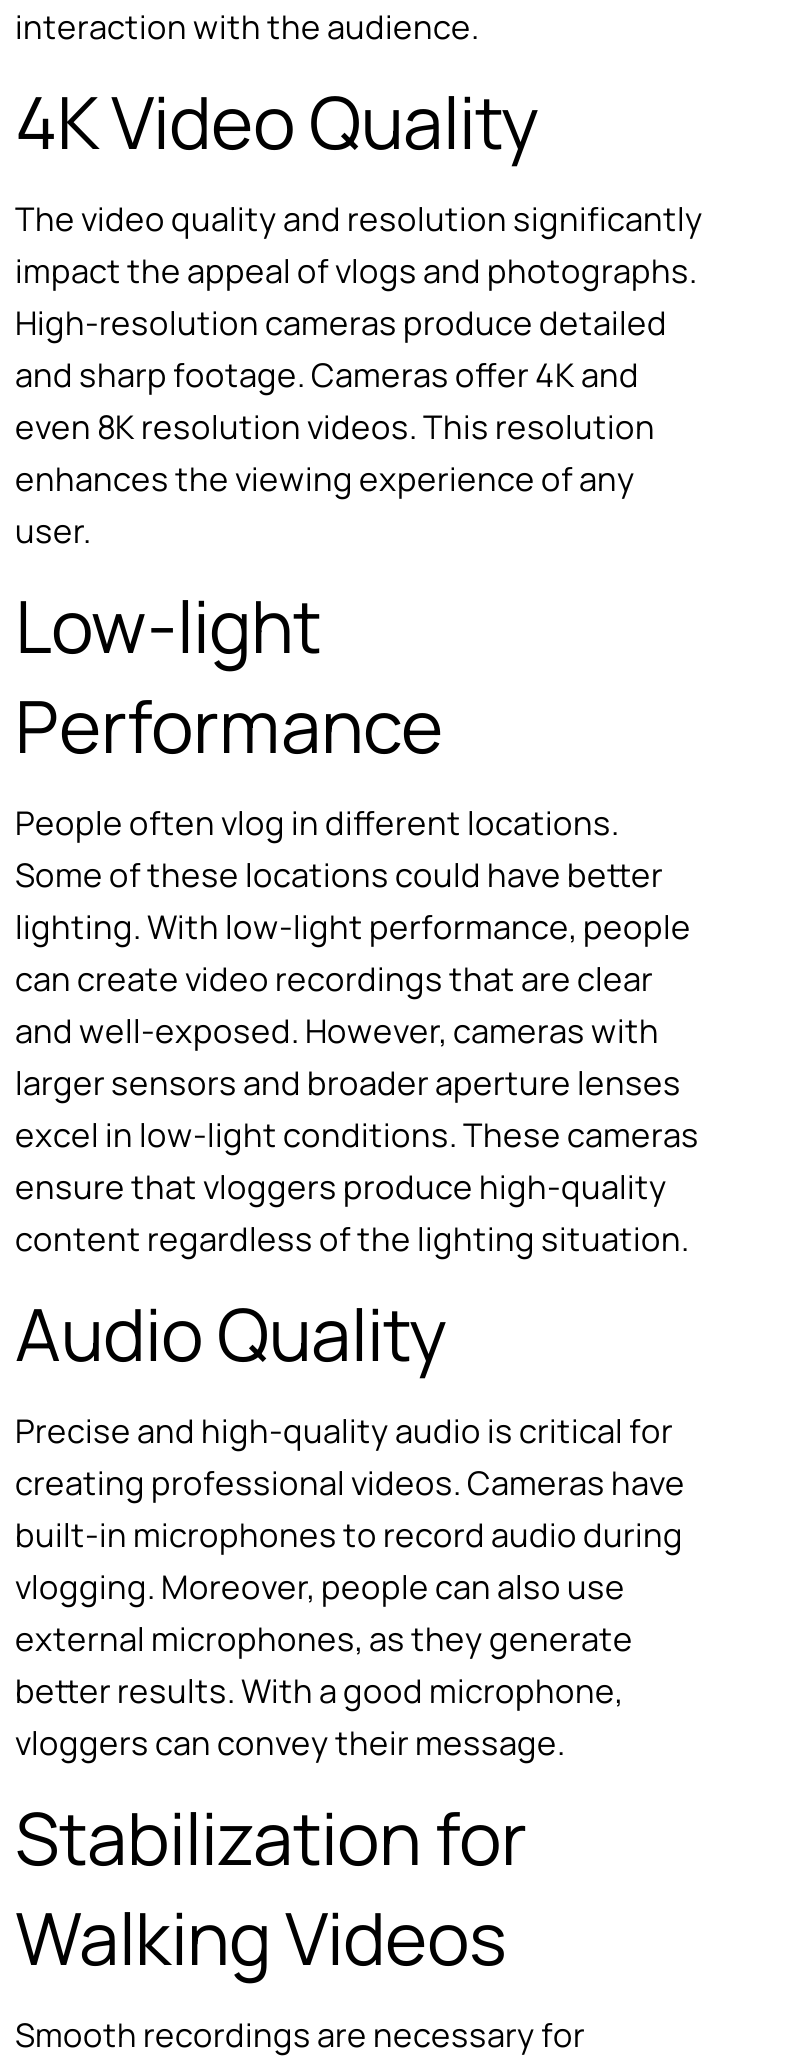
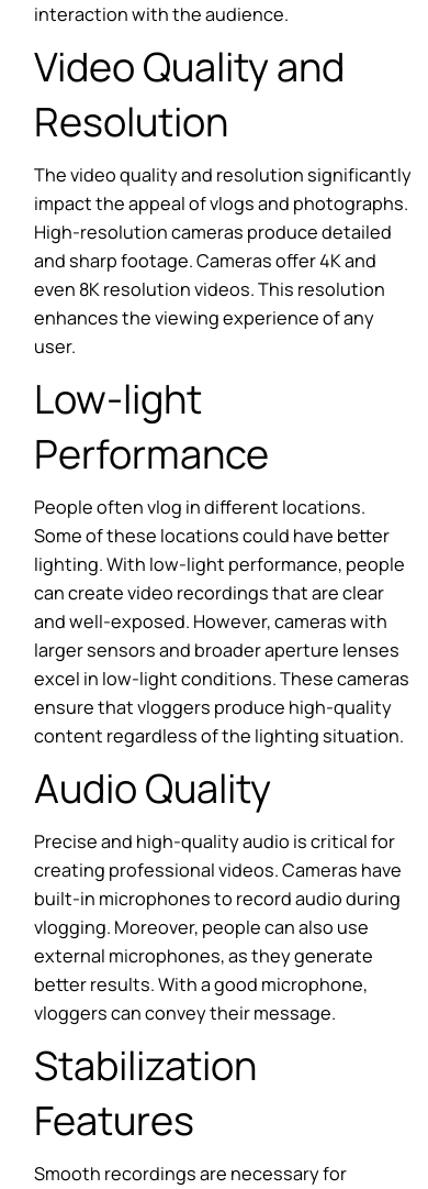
[15,72,539,170] 4K Video Quality -> [34,40,345,148] Video Quality and | Resolution
[15,1788,527,1986] Stabilization for | Walking Videos -> [34,1038,257,1147] Stabilization | Features

